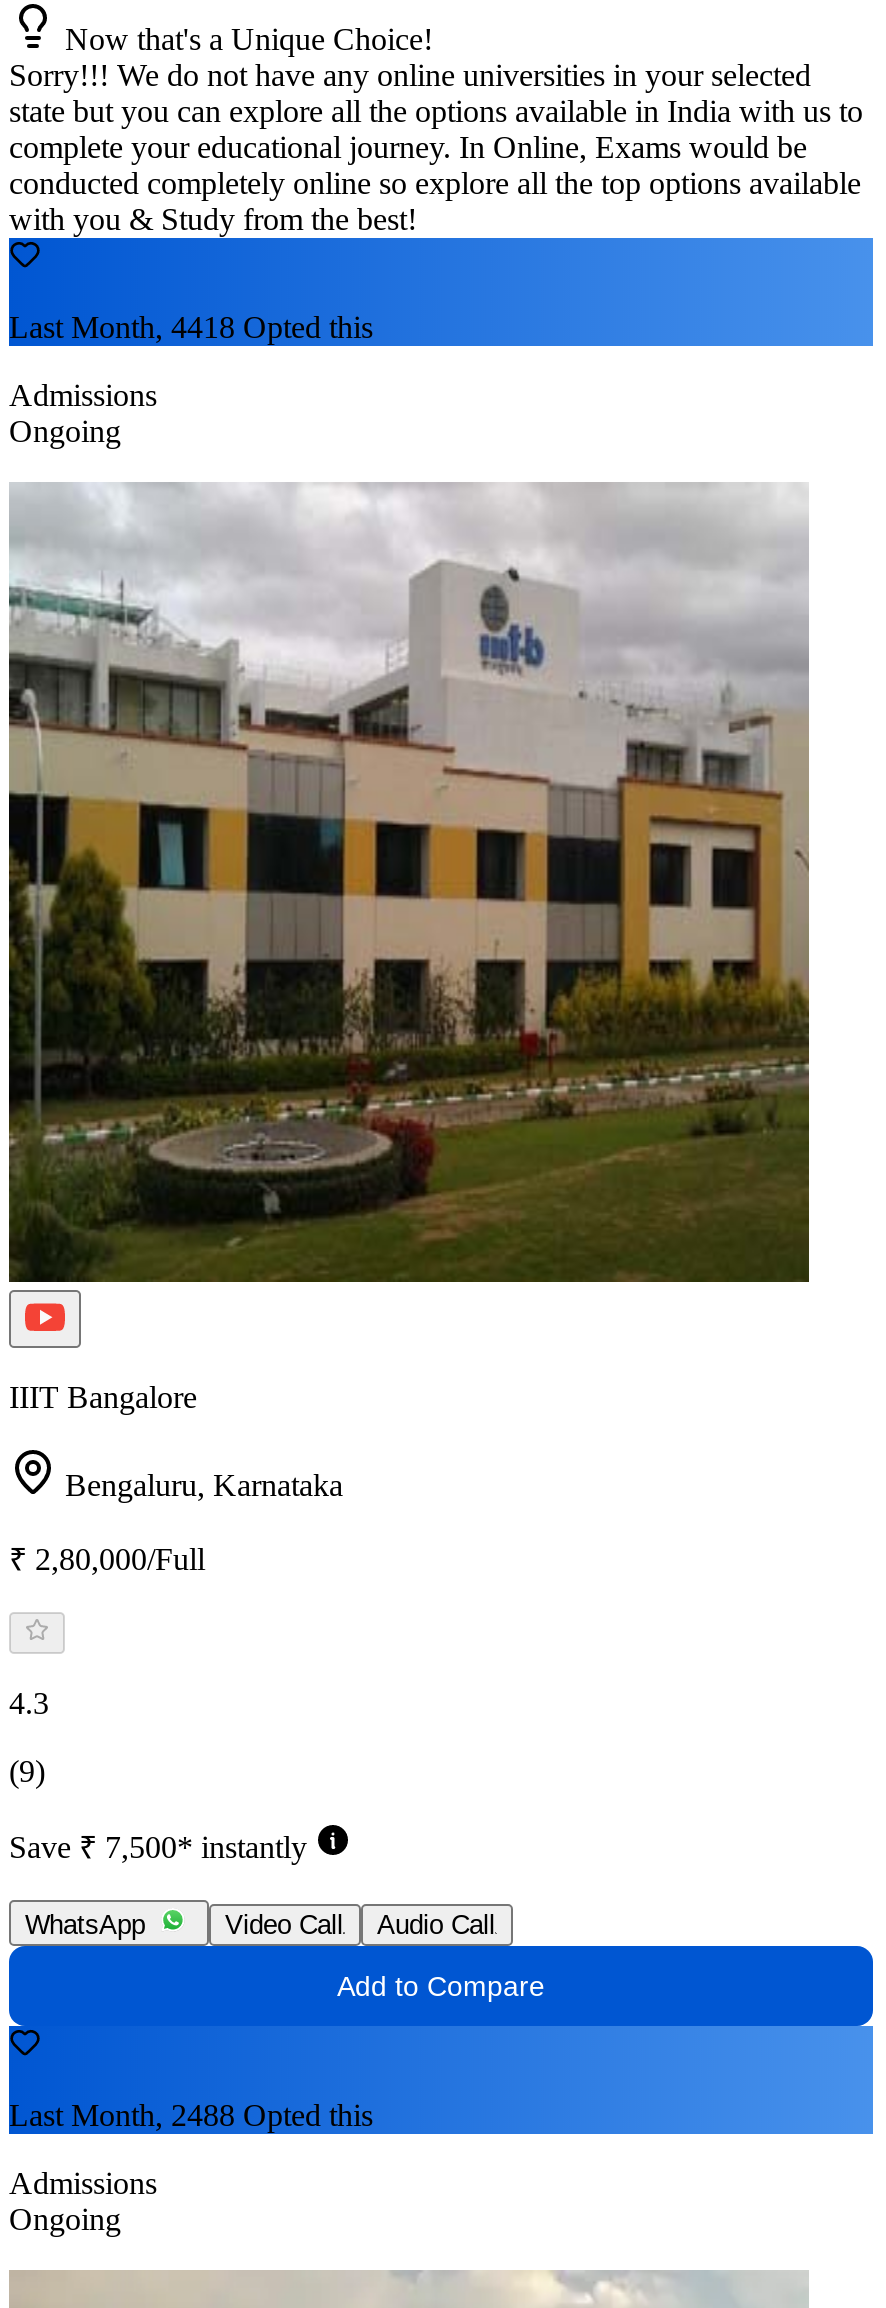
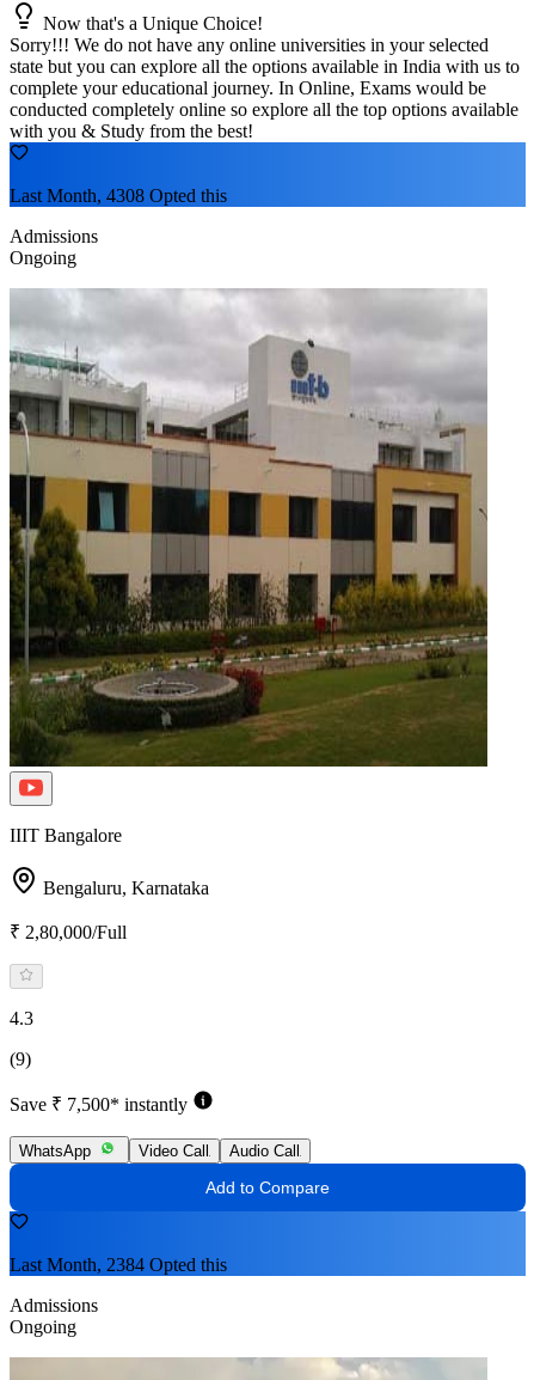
[9,309,373,343] Last Month, 4418 Opted this -> [10,185,227,205] Last Month, 4308 Opted this
[9,2097,373,2131] Last Month, 2488 Opted this -> [10,1254,227,1274] Last Month, 2384 Opted this

